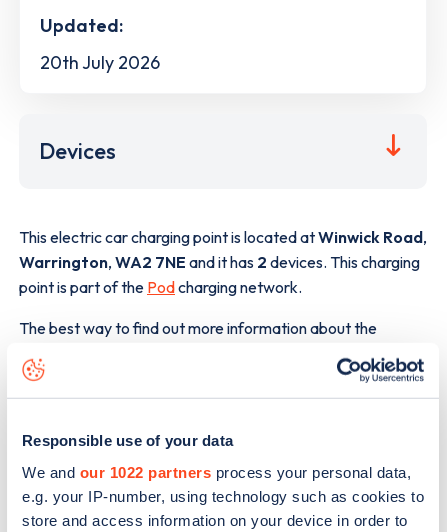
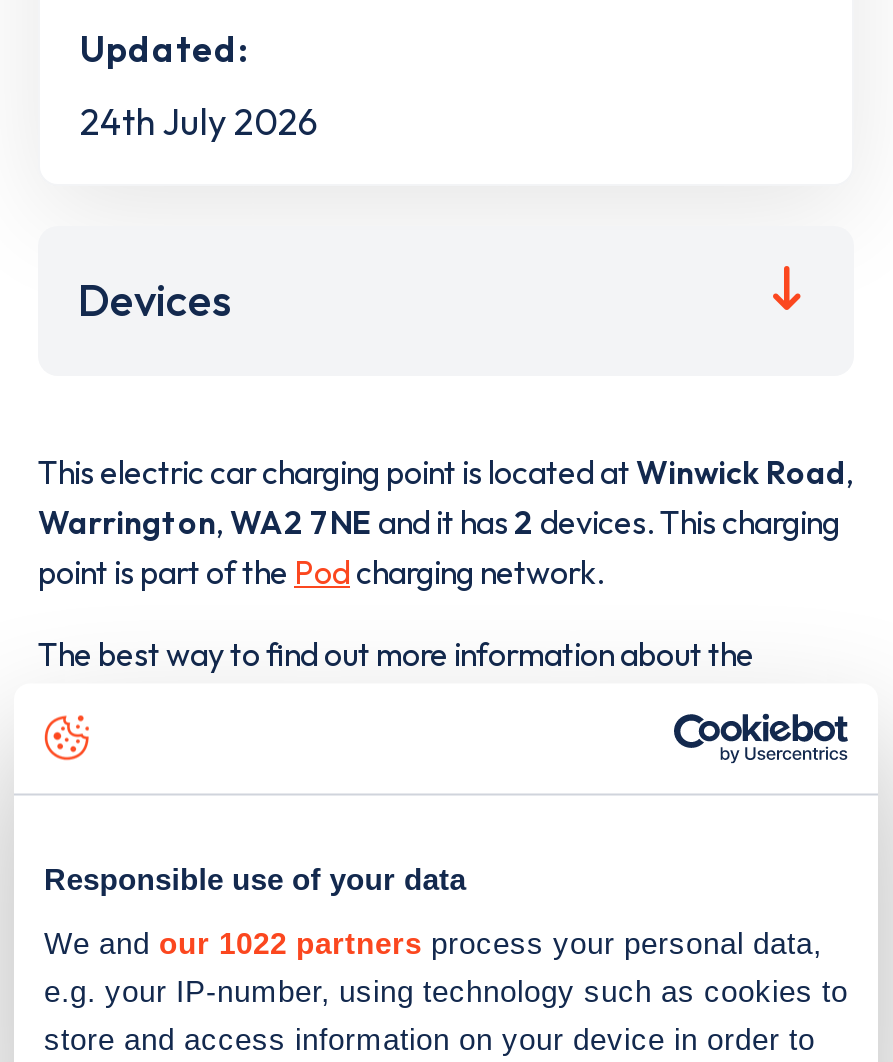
[40,51,160,74] 20th July 2026 -> [80,100,318,146] 24th July 2026

